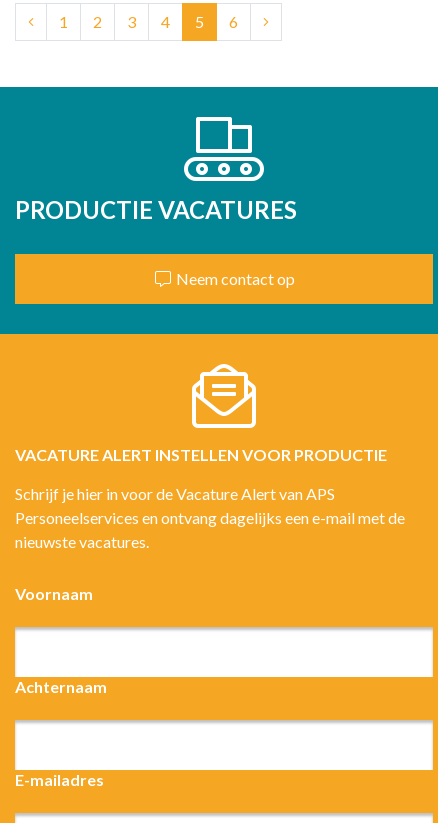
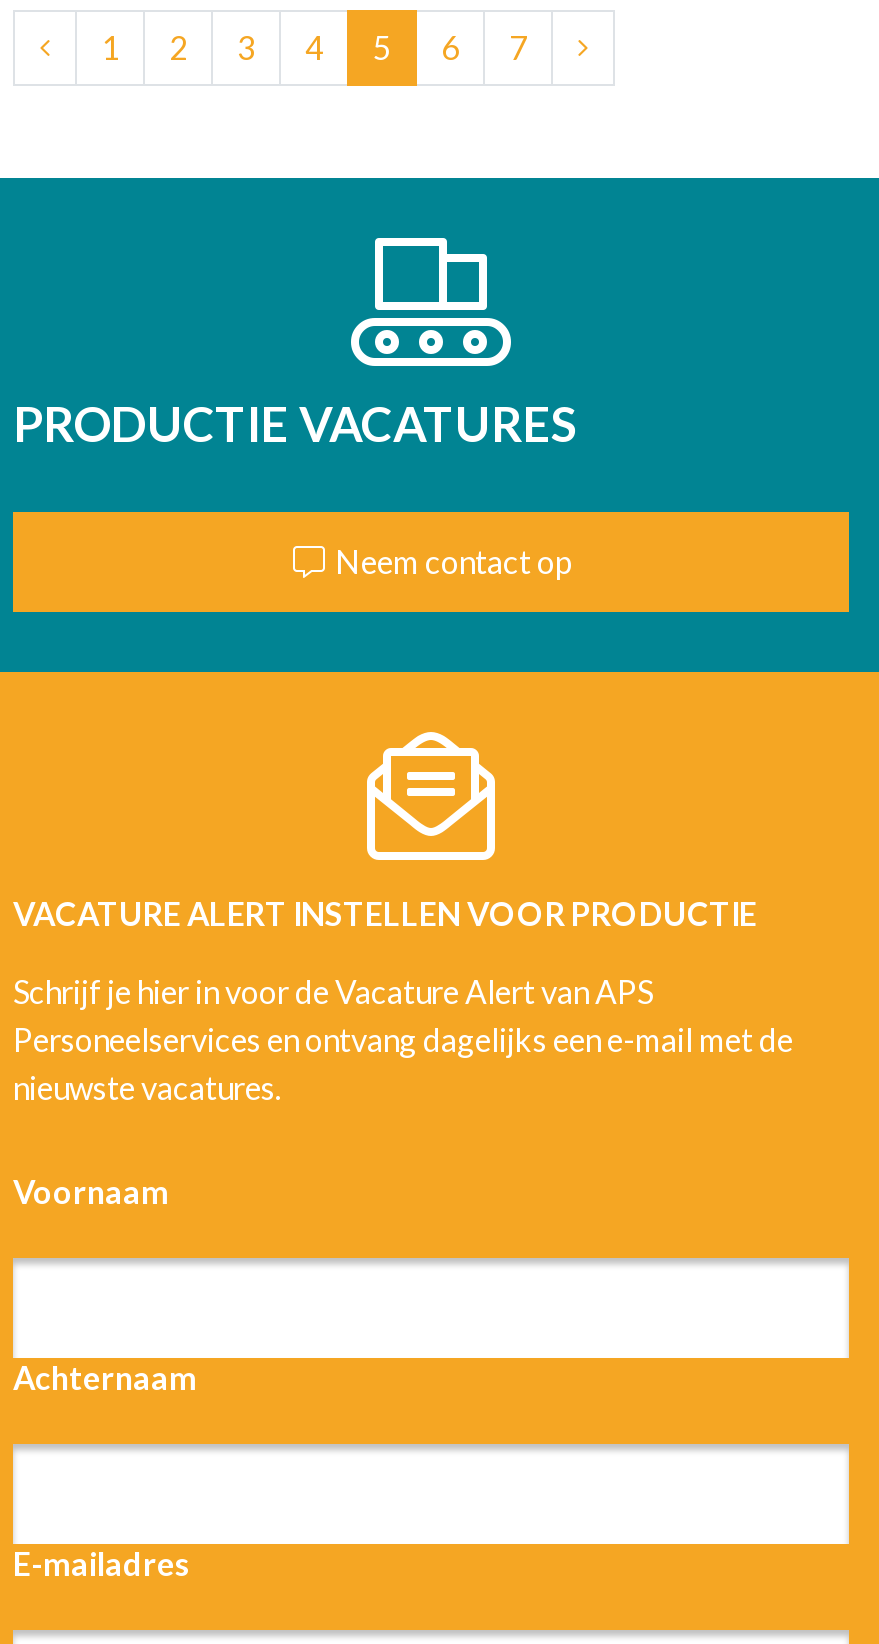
none -> [509,28,527,66] 7

